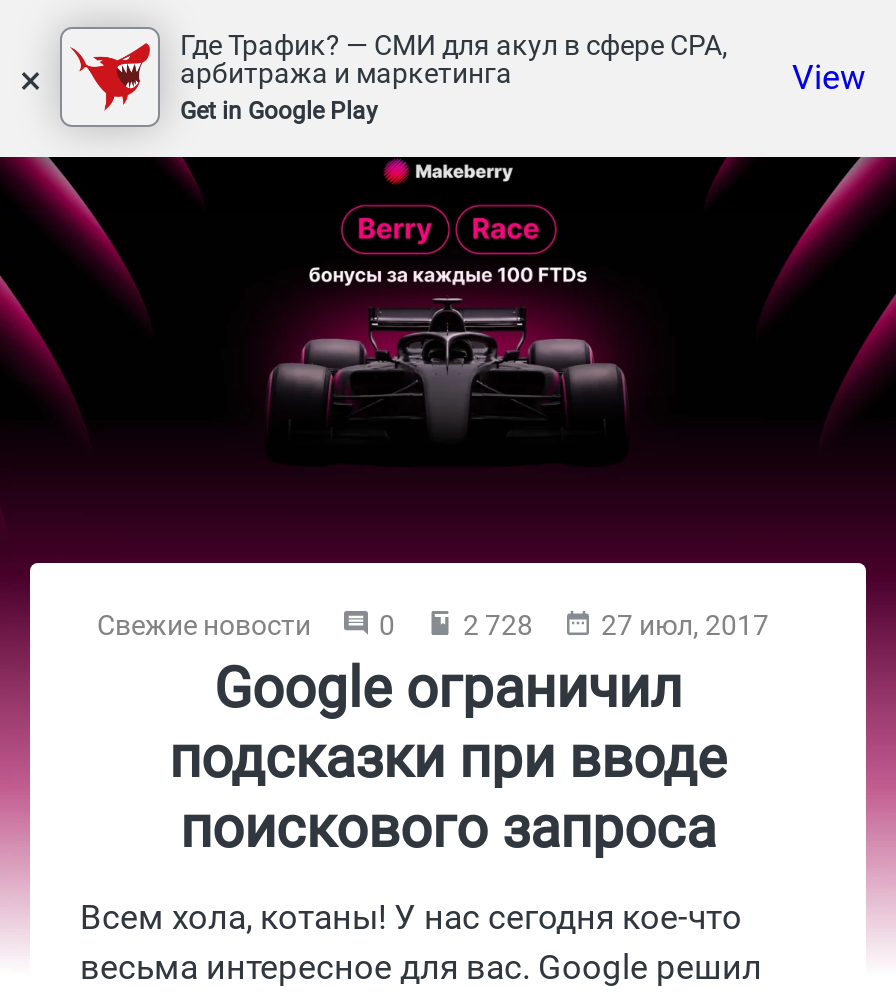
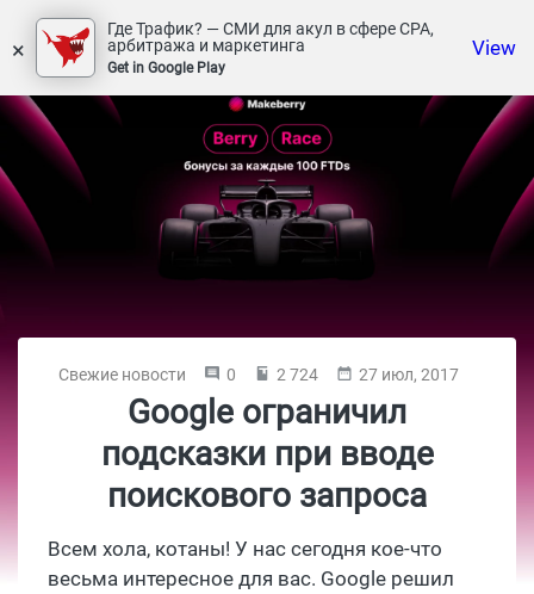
[463,609,533,641] 2 728 -> [276,365,318,384] 2 724

